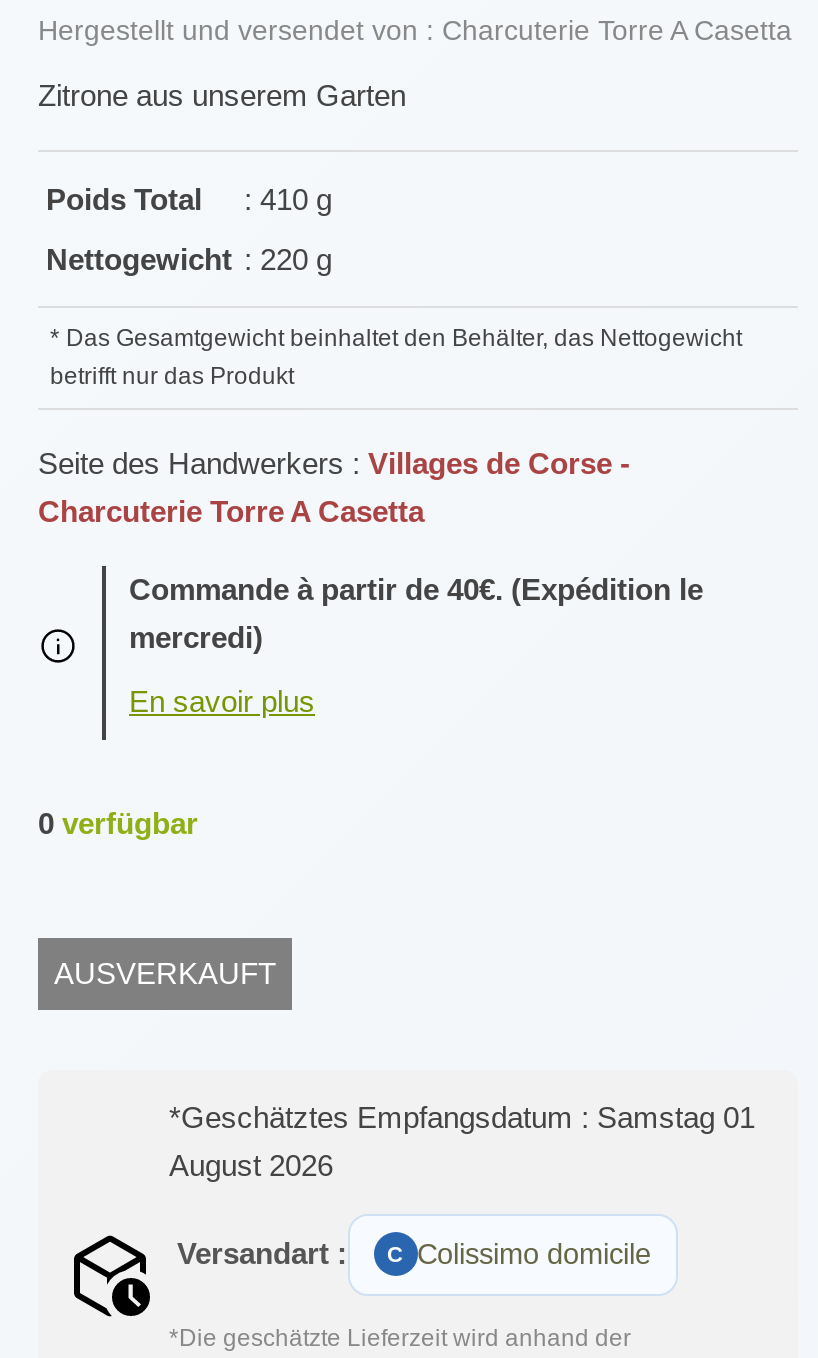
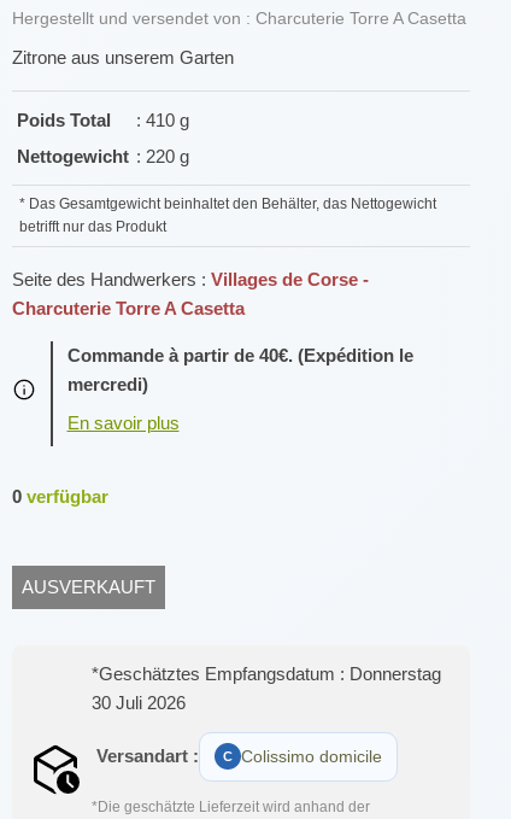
[169,1099,755,1181] *Geschätztes Empfangsdatum : Samstag 01 | August 2026 -> [91,663,440,712] *Geschätztes Empfangsdatum : Donnerstag | 30 Juli 2026

